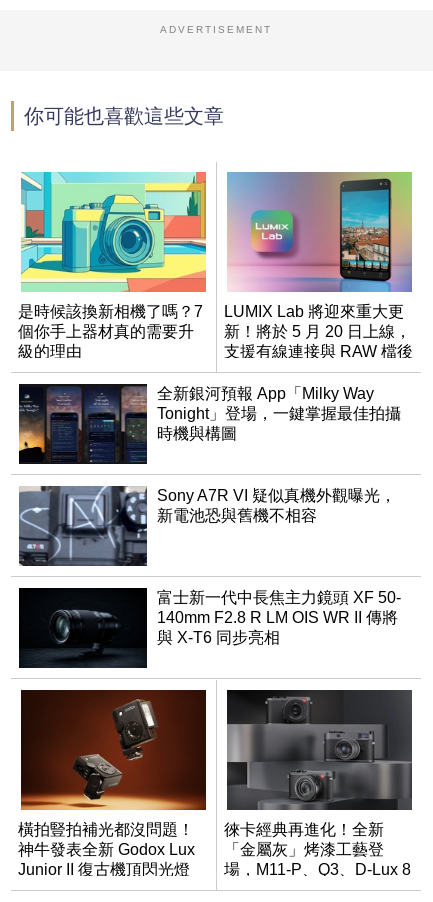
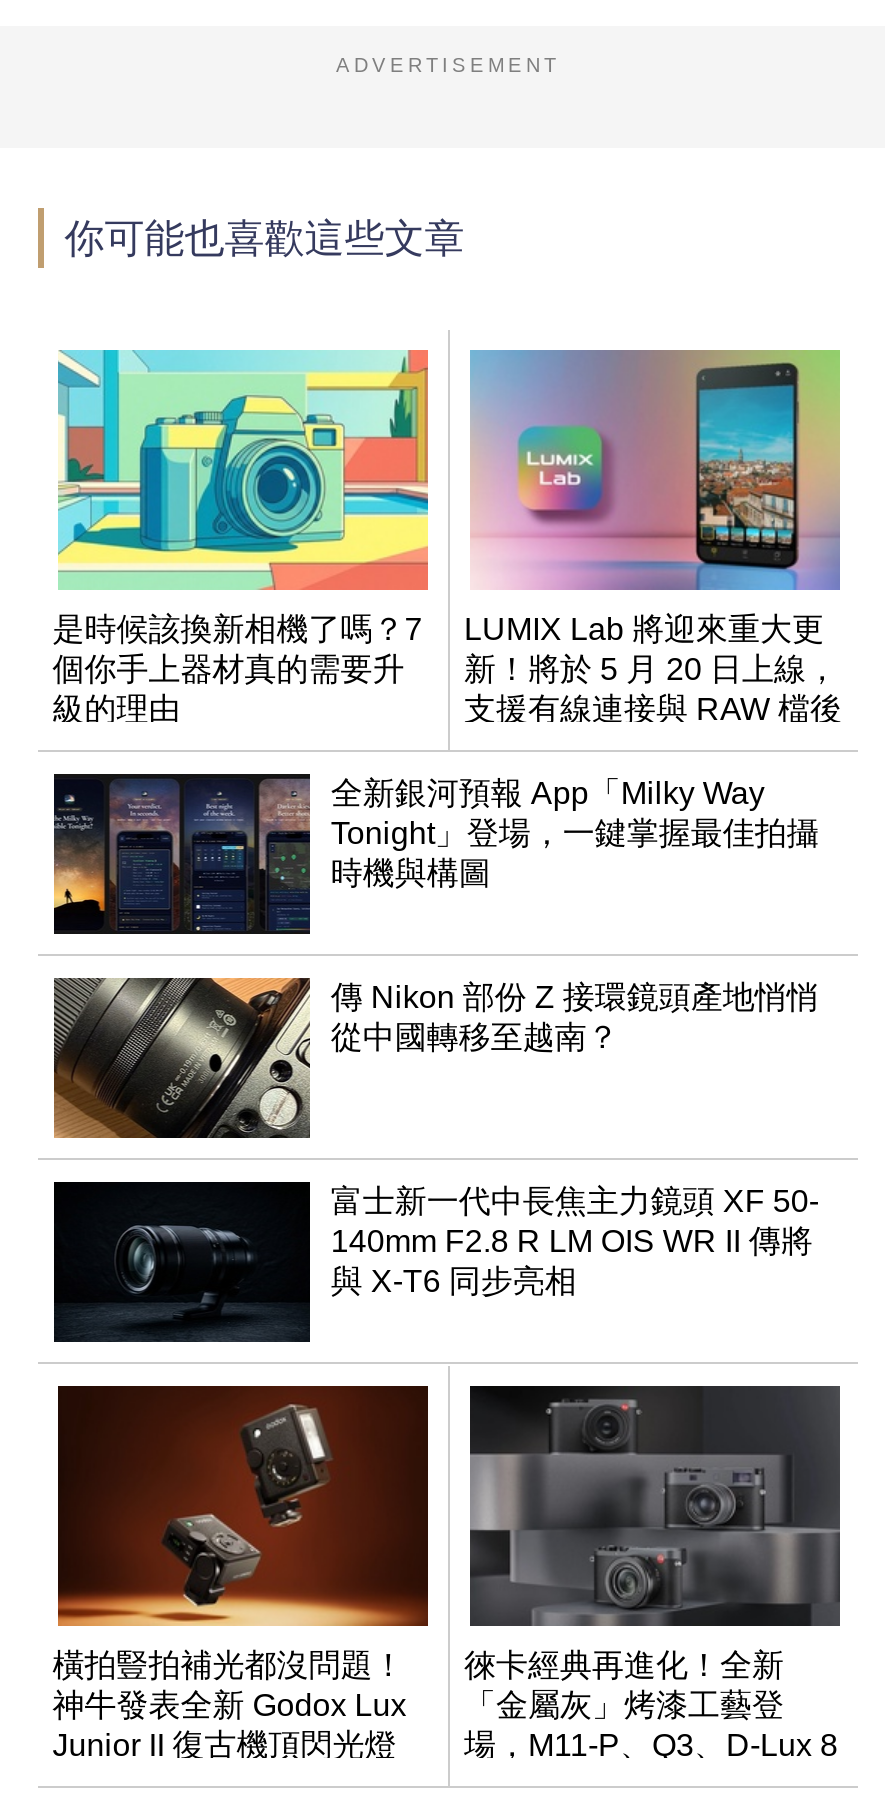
[18,485,396,567] [image] | Sony A7R VI 疑似真機外觀曝光， | 新電池恐與舊機不相容 -> [52,976,819,1140] [image] | 傳 Nikon 部份 Z 接環鏡頭產地悄悄 | 從中國轉移至越南？

